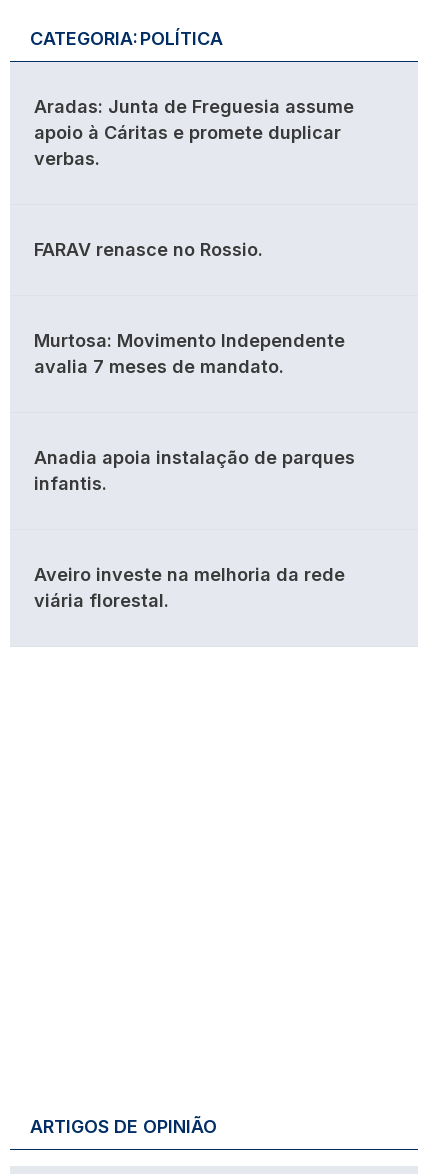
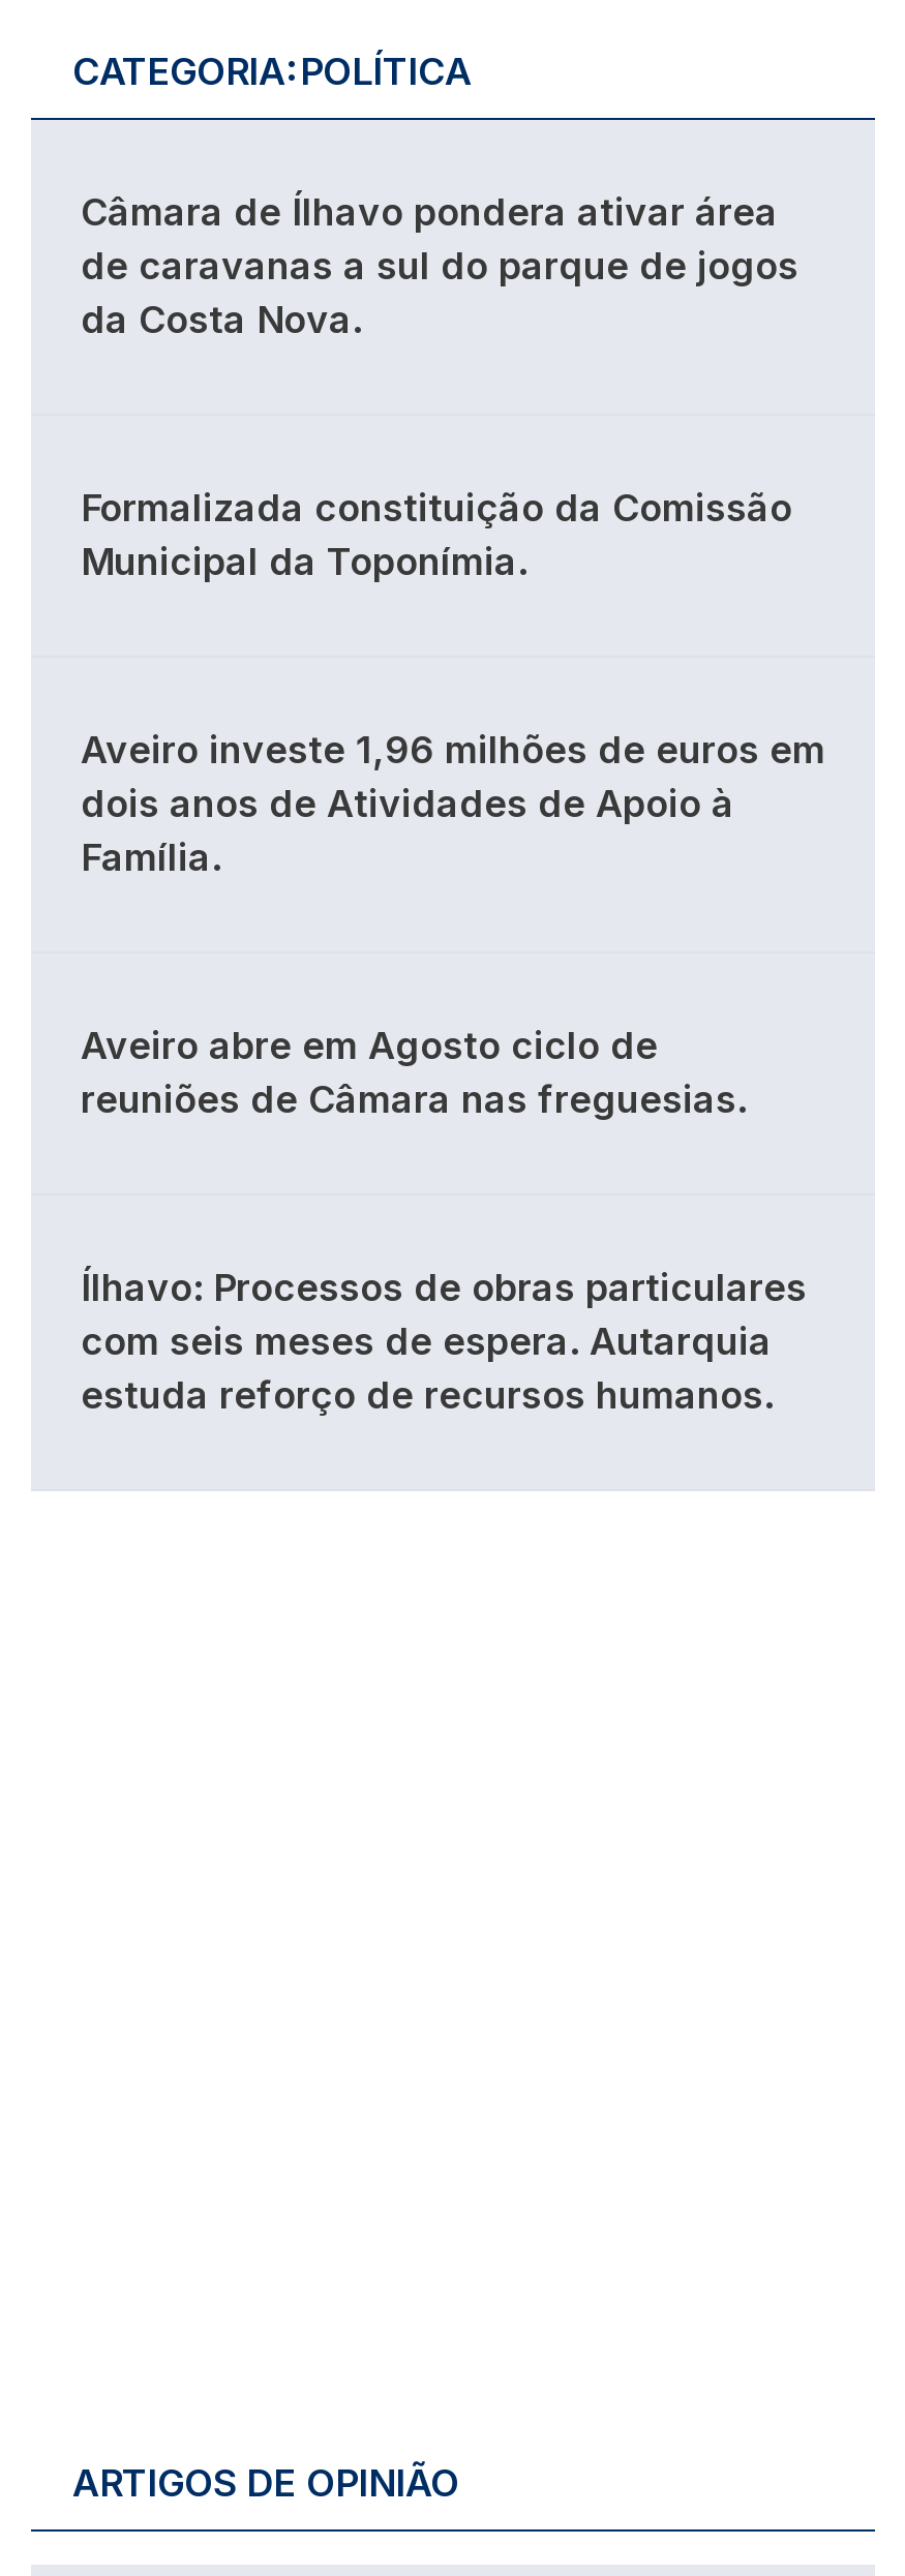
[34,96,354,169] Aradas: Junta de Freguesia assume | apoio à Cáritas e promete duplicar | verbas. -> [81,190,798,341] Câmara de Ílhavo pondera ativar área | de caravanas a sul do parque de jogos | da Costa Nova.
[34,239,263,260] FARAV renasce no Rossio. -> [81,486,792,583] Formalizada constituição da Comissão | Municipal da Toponímia.
[34,330,345,377] Murtosa: Movimento Independente | avalia 7 meses de mandato. -> [81,728,825,879] Aveiro investe 1,96 milhões de euros em | dois anos de Atividades de Apoio à | Família.
[34,447,355,494] Anadia apoia instalação de parques | infantis. -> [81,1024,747,1121] Aveiro abre em Agosto ciclo de | reuniões de Câmara nas freguesias.
[34,564,345,611] Aveiro investe na melhoria da rede | viária florestal. -> [81,1266,807,1417] Ílhavo: Processos de obras particulares | com seis meses de espera. Autarquia | estuda reforço de recursos humanos.

